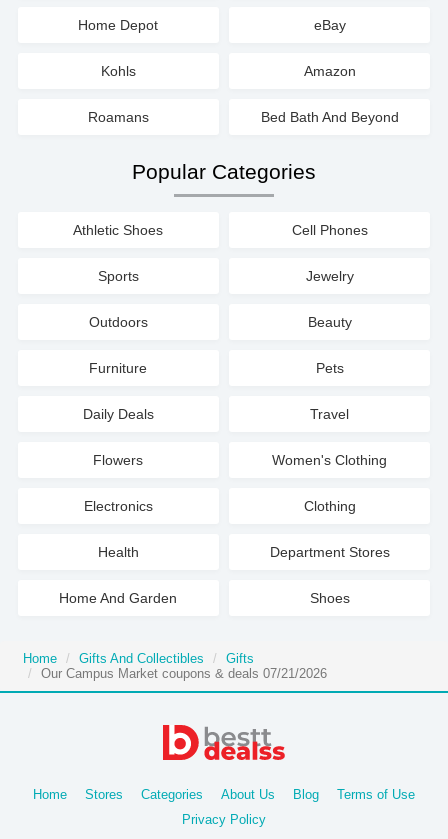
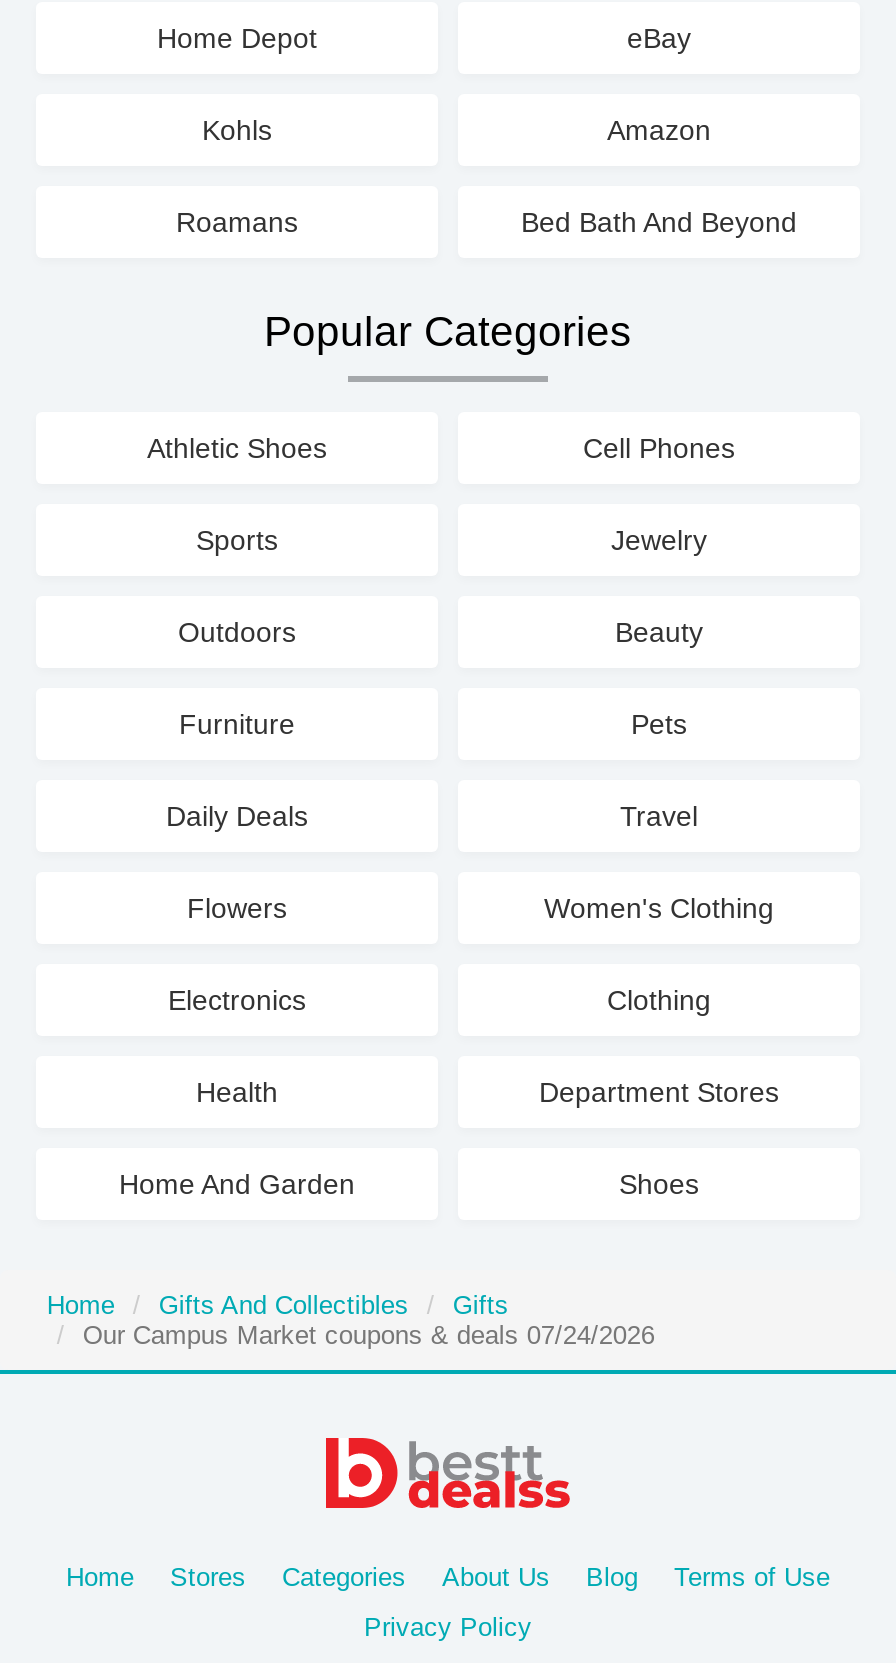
[41,666,327,681] Our Campus Market coupons & deals 07/21/2026 -> [83,1320,655,1350] Our Campus Market coupons & deals 07/24/2026

